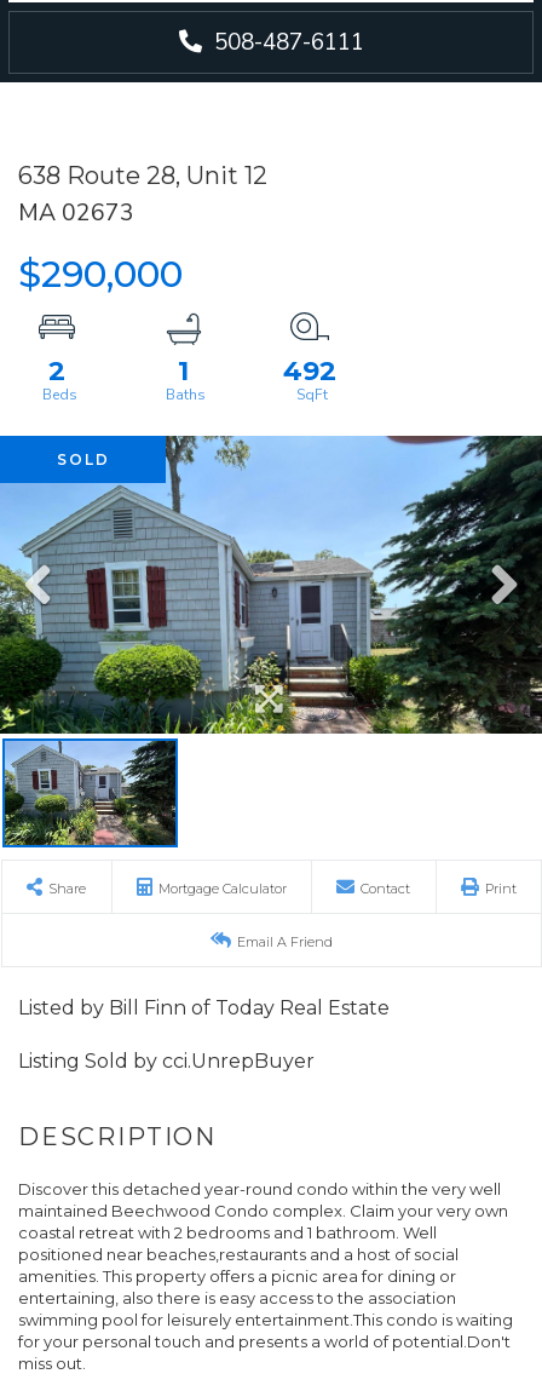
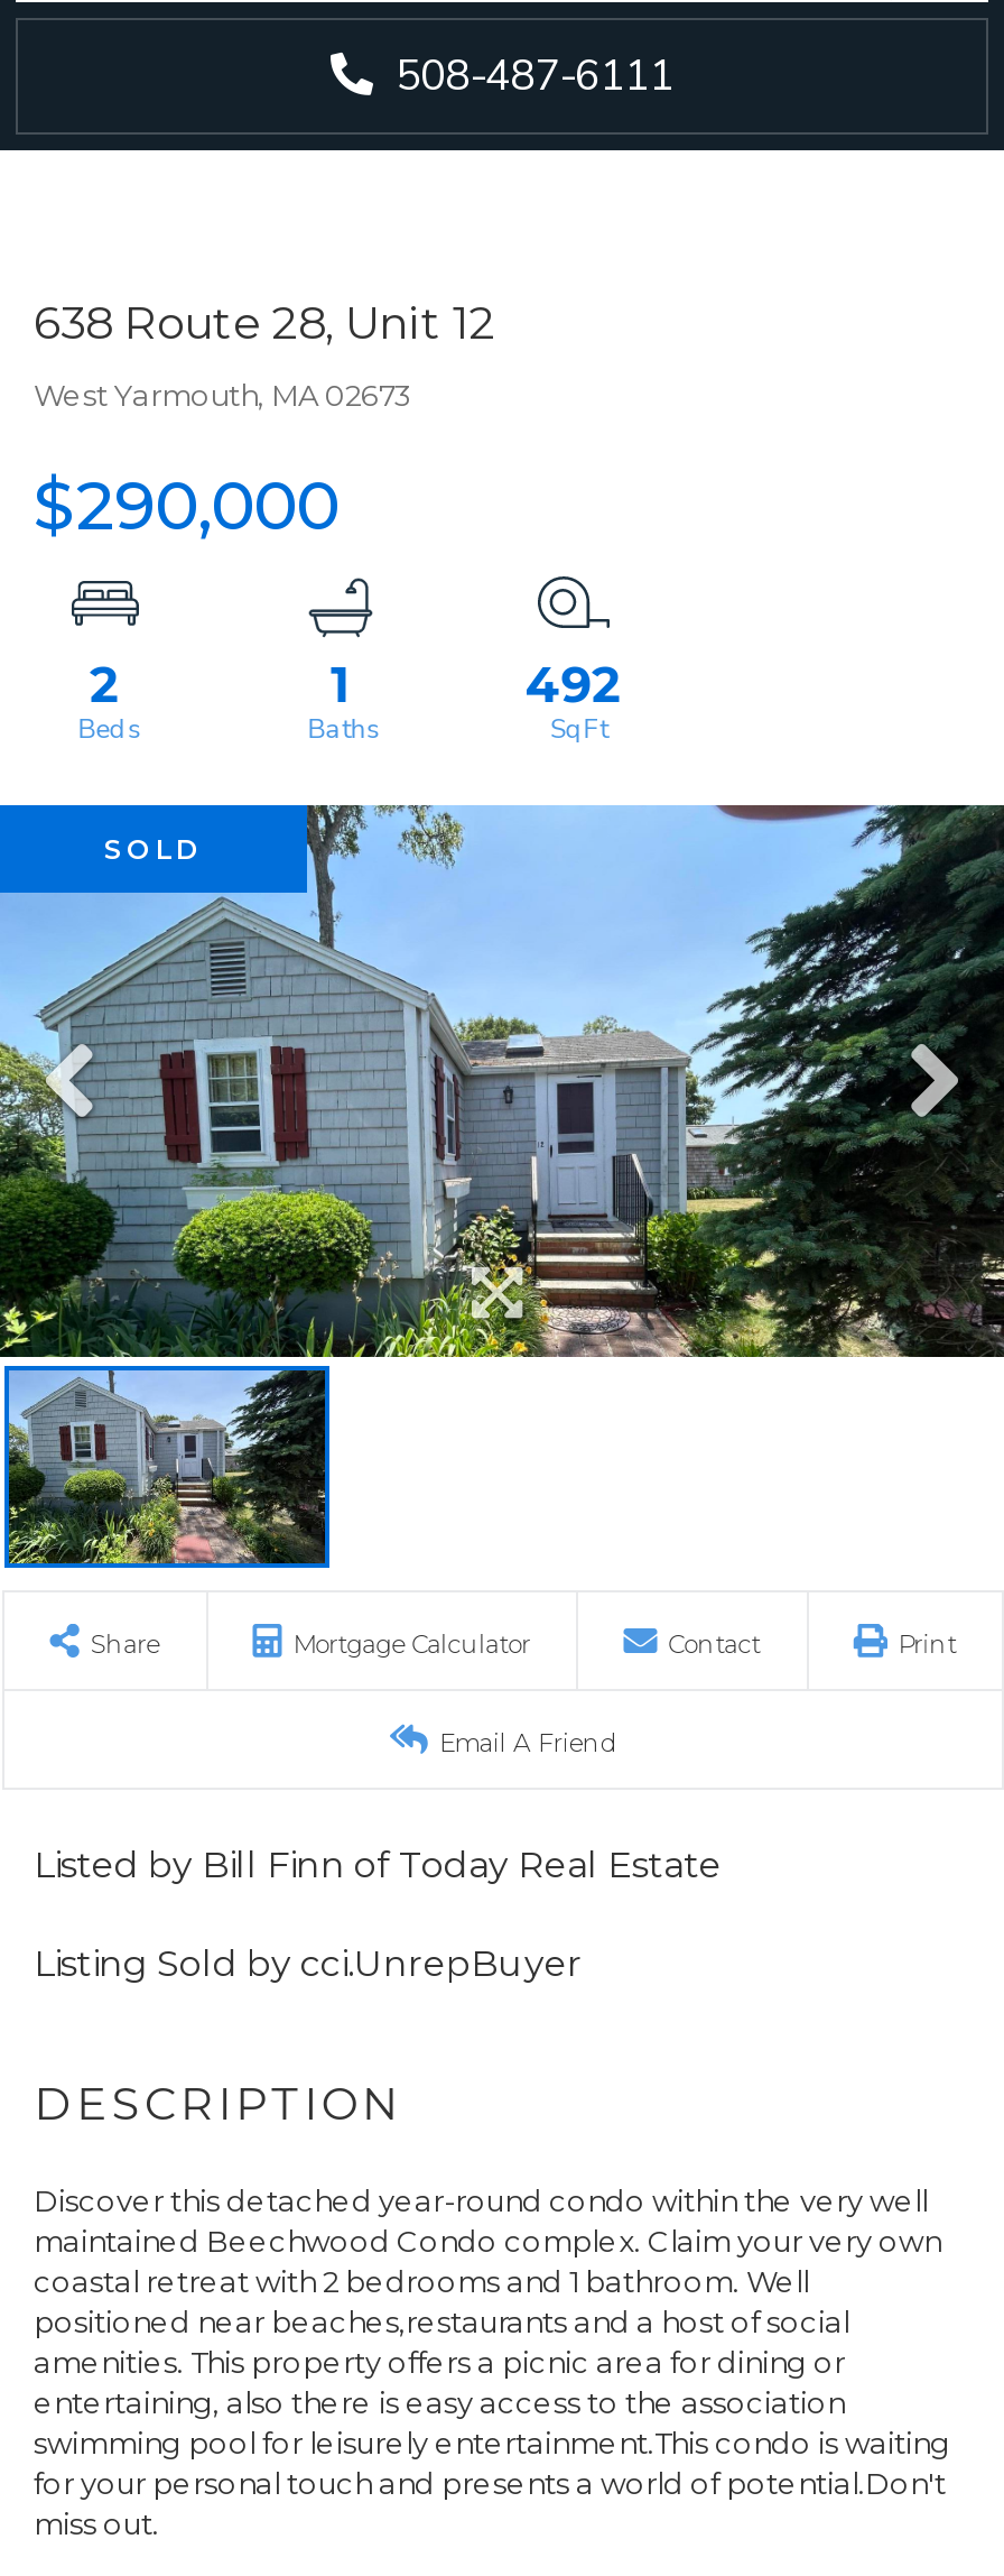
[18,196,134,229] MA 02673 -> [34,377,412,413] West Yarmouth, MA 02673

